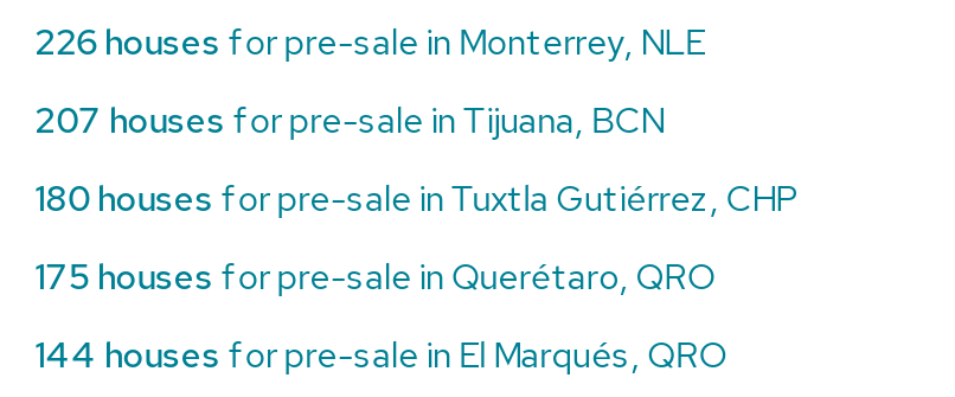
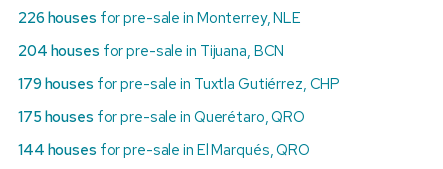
[34,96,663,144] 207 houses for pre-sale in Tijuana, BCN -> [18,41,284,61] 204 houses for pre-sale in Tijuana, BCN
[34,175,798,222] 180 houses for pre-sale in Tuxtla Gutiérrez, CHP -> [18,74,340,94] 179 houses for pre-sale in Tuxtla Gutiérrez, CHP

